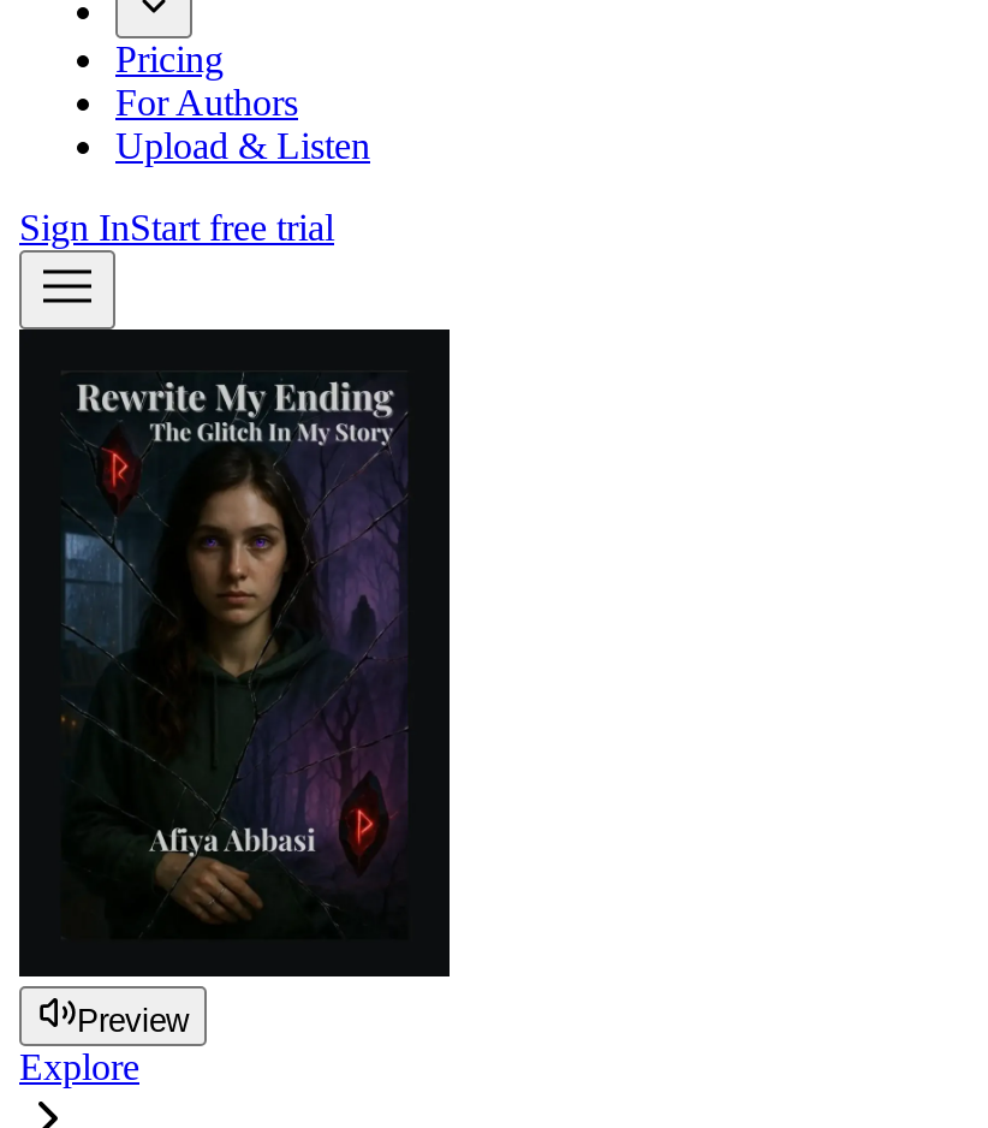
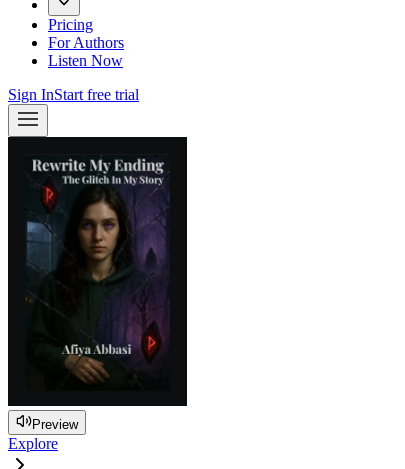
[115,125,370,166] Upload & Listen -> [48,52,123,69] Listen Now

